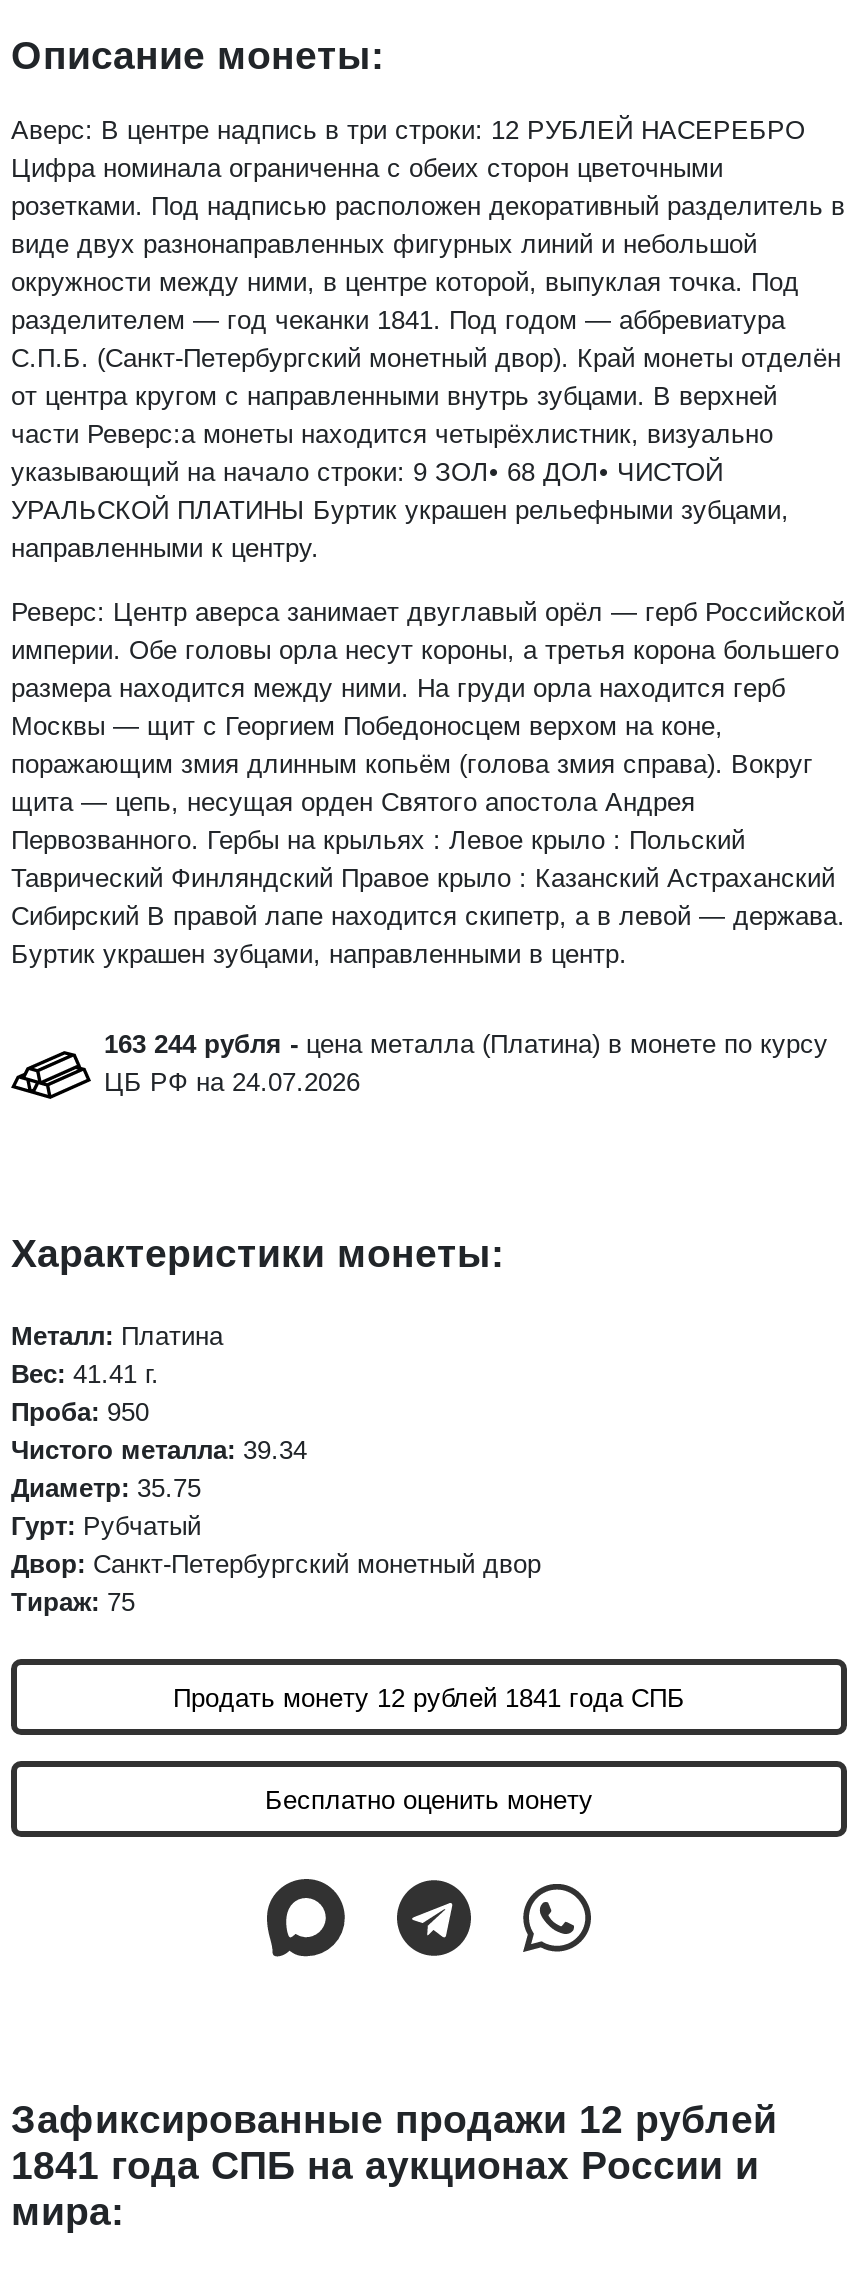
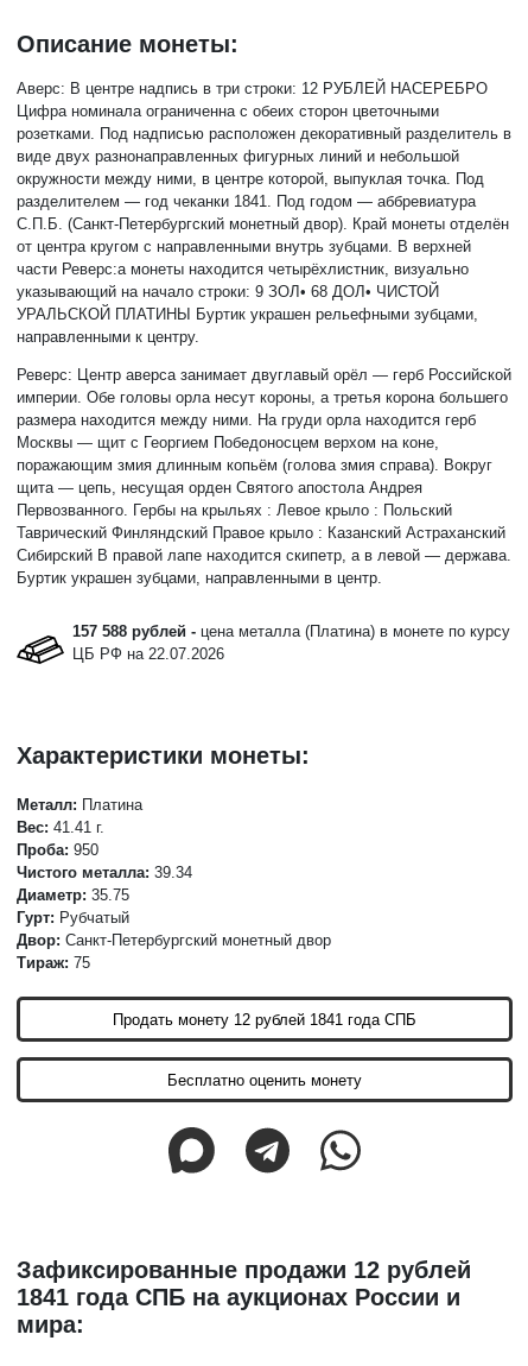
[104,1029,828,1059] 163 244 рубля - цена металла (Платина) в монете по курсу -> [72,622,510,640] 157 588 рублей - цена металла (Платина) в монете по курсу
[104,1067,360,1097] ЦБ РФ на 24.07.2026 -> [72,645,224,663] ЦБ РФ на 22.07.2026

